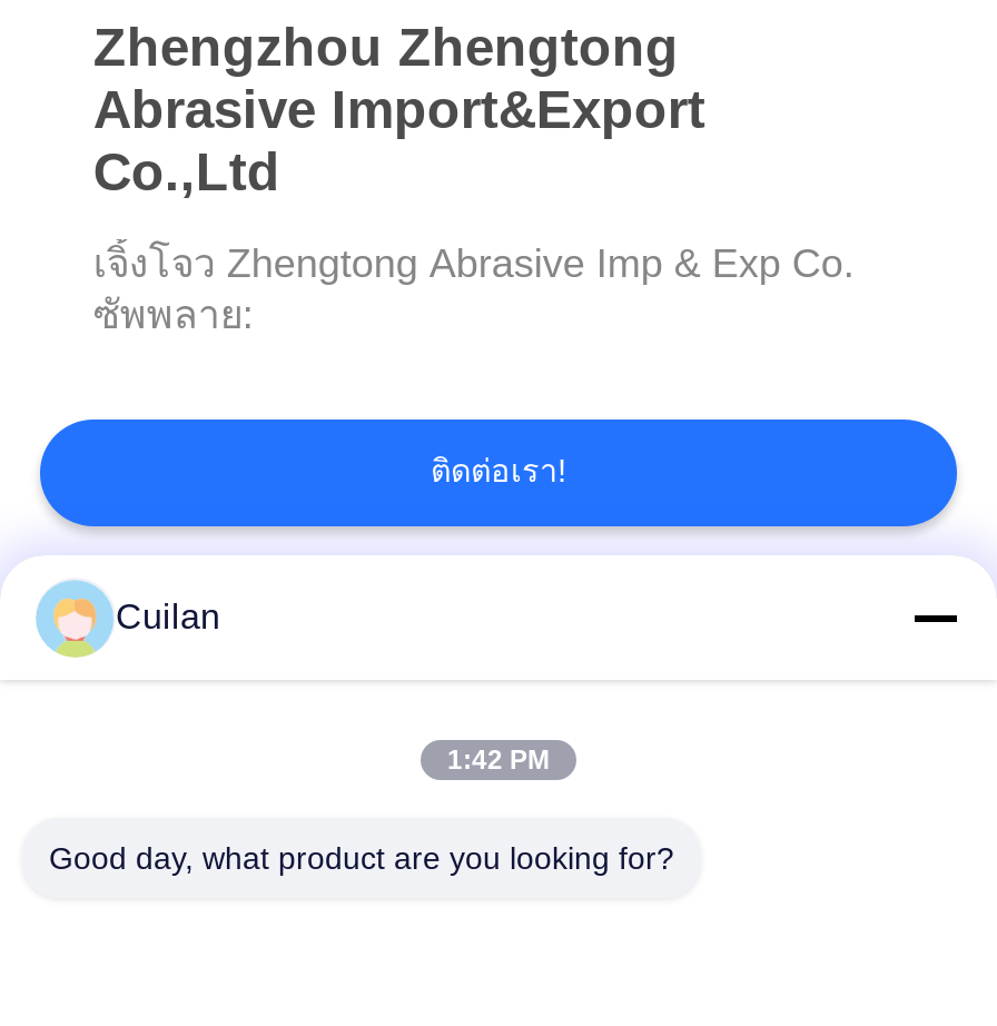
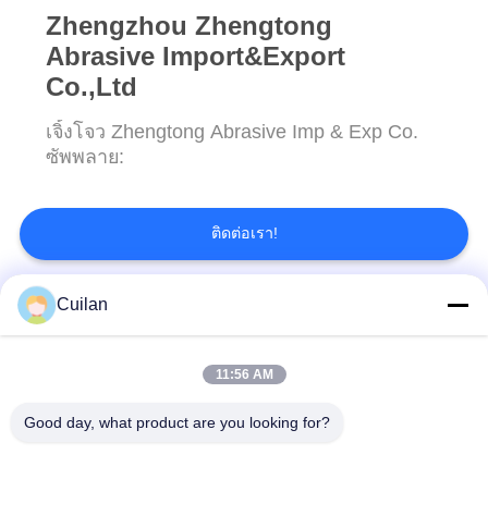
[447,744,550,776] 1:42 PM -> [215,367,273,382] 11:56 AM

